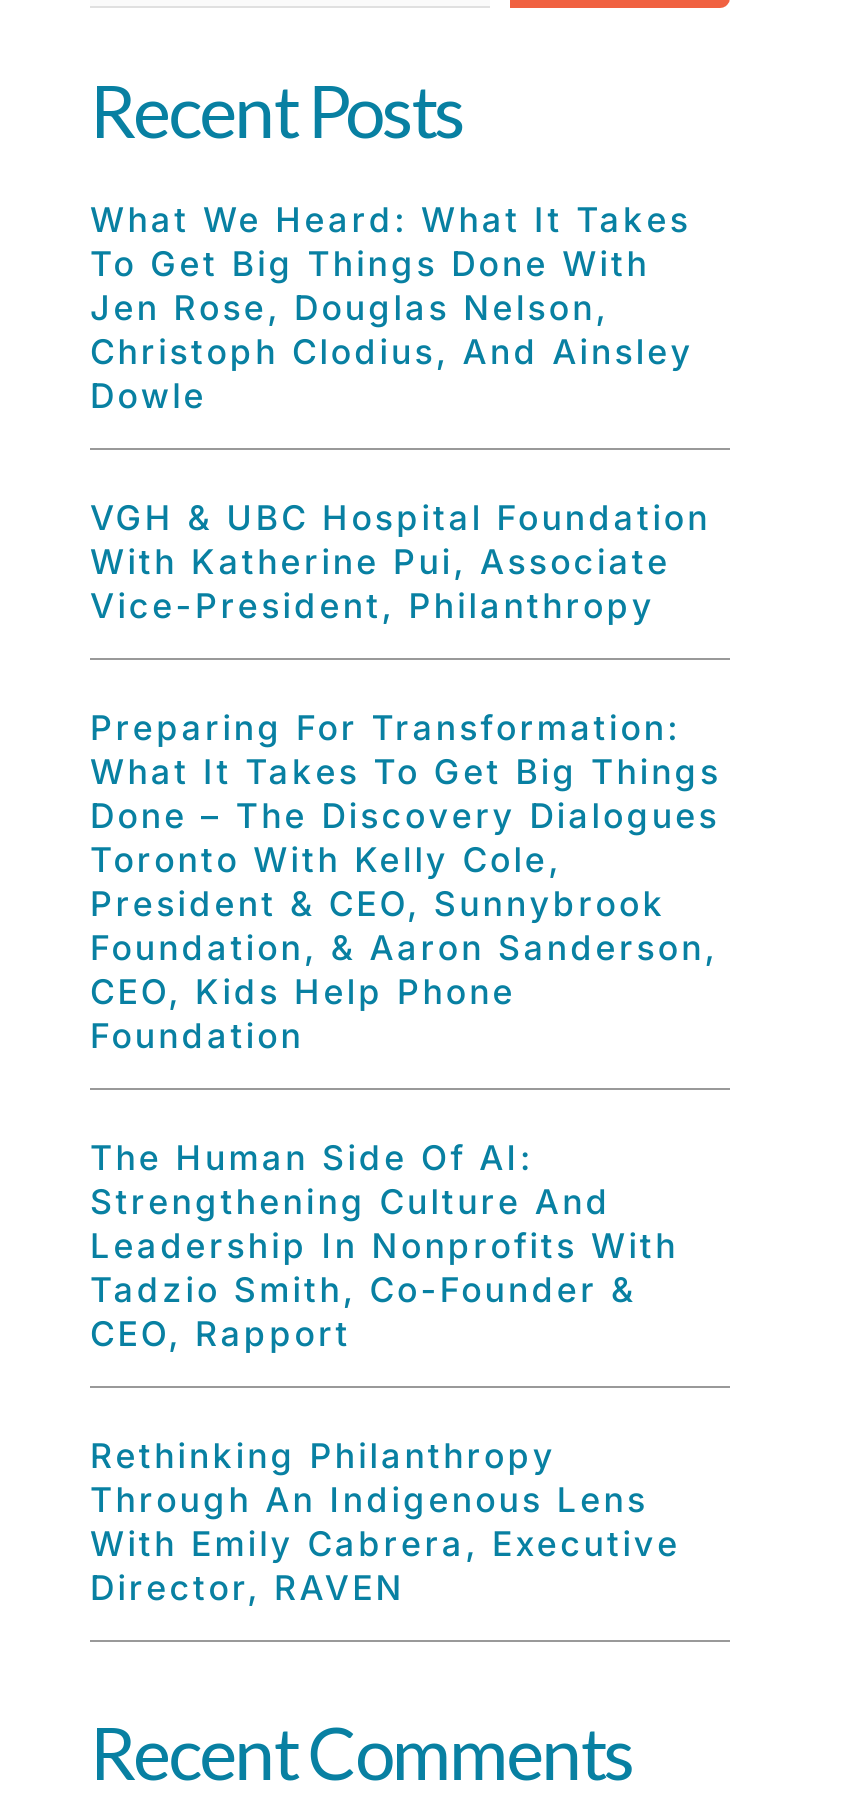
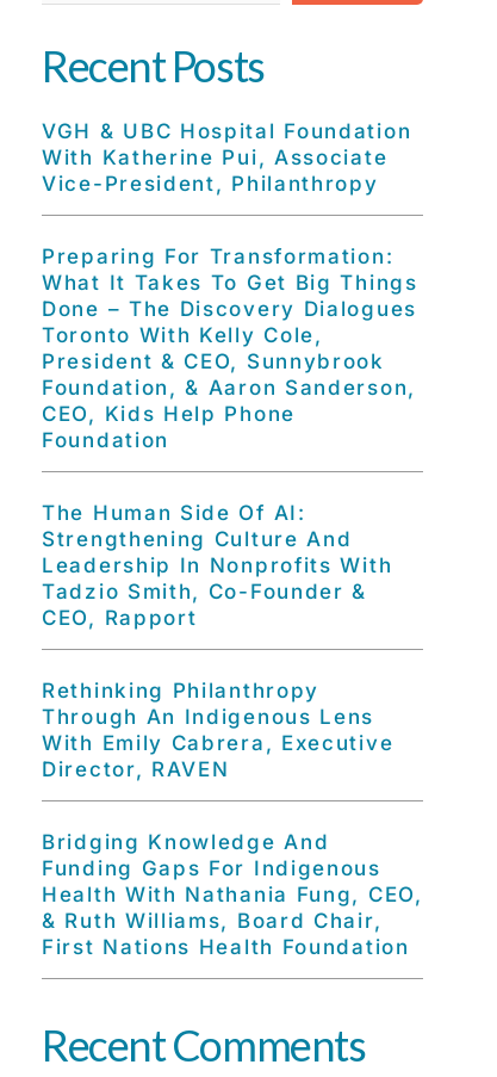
[90,200,694,416] What We Heard: What It Takes | To Get Big Things Done With | Jen Rose, Douglas Nelson, | Christoph Clodius, And Ainsley | Dowle -> none
moved [90,498,721,1608] -> [42,119,418,781]: VGH & UBC Hospital Foundation | With Katherine Pui, Associate | Vice-President, Philanthropy | ... | With Emily Cabrera, Executive | Director, RAVEN
none -> [42,830,423,959] Bridging Knowledge And | Funding Gaps For Indigenous | Health With Nathania Fung, CEO, | & Ruth Williams, Board Chair, | First Nations Health Foundation

